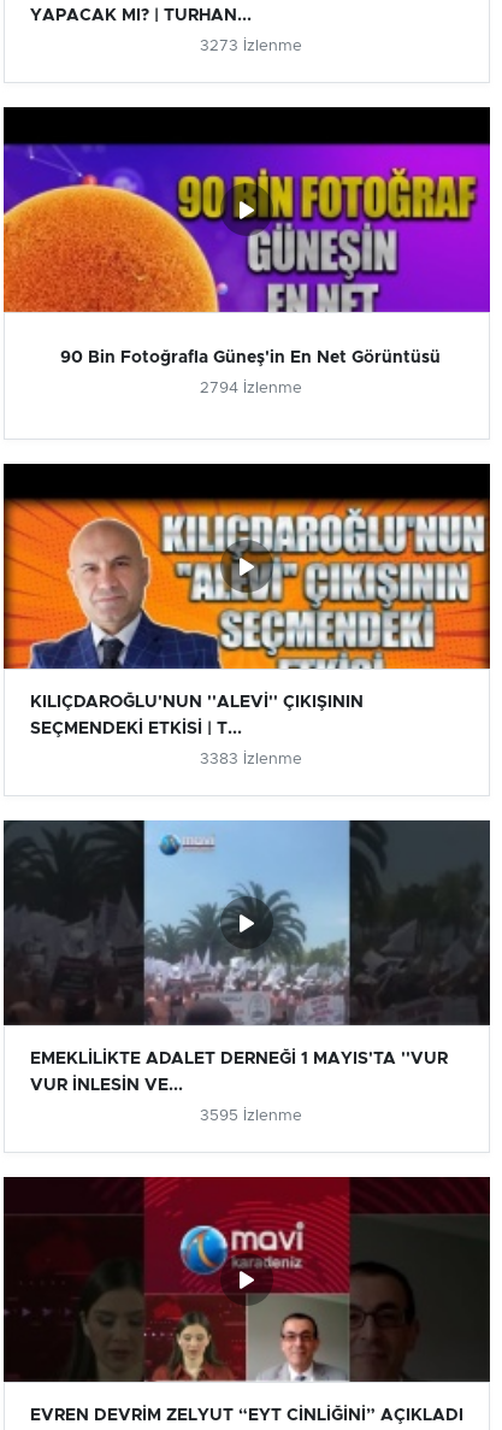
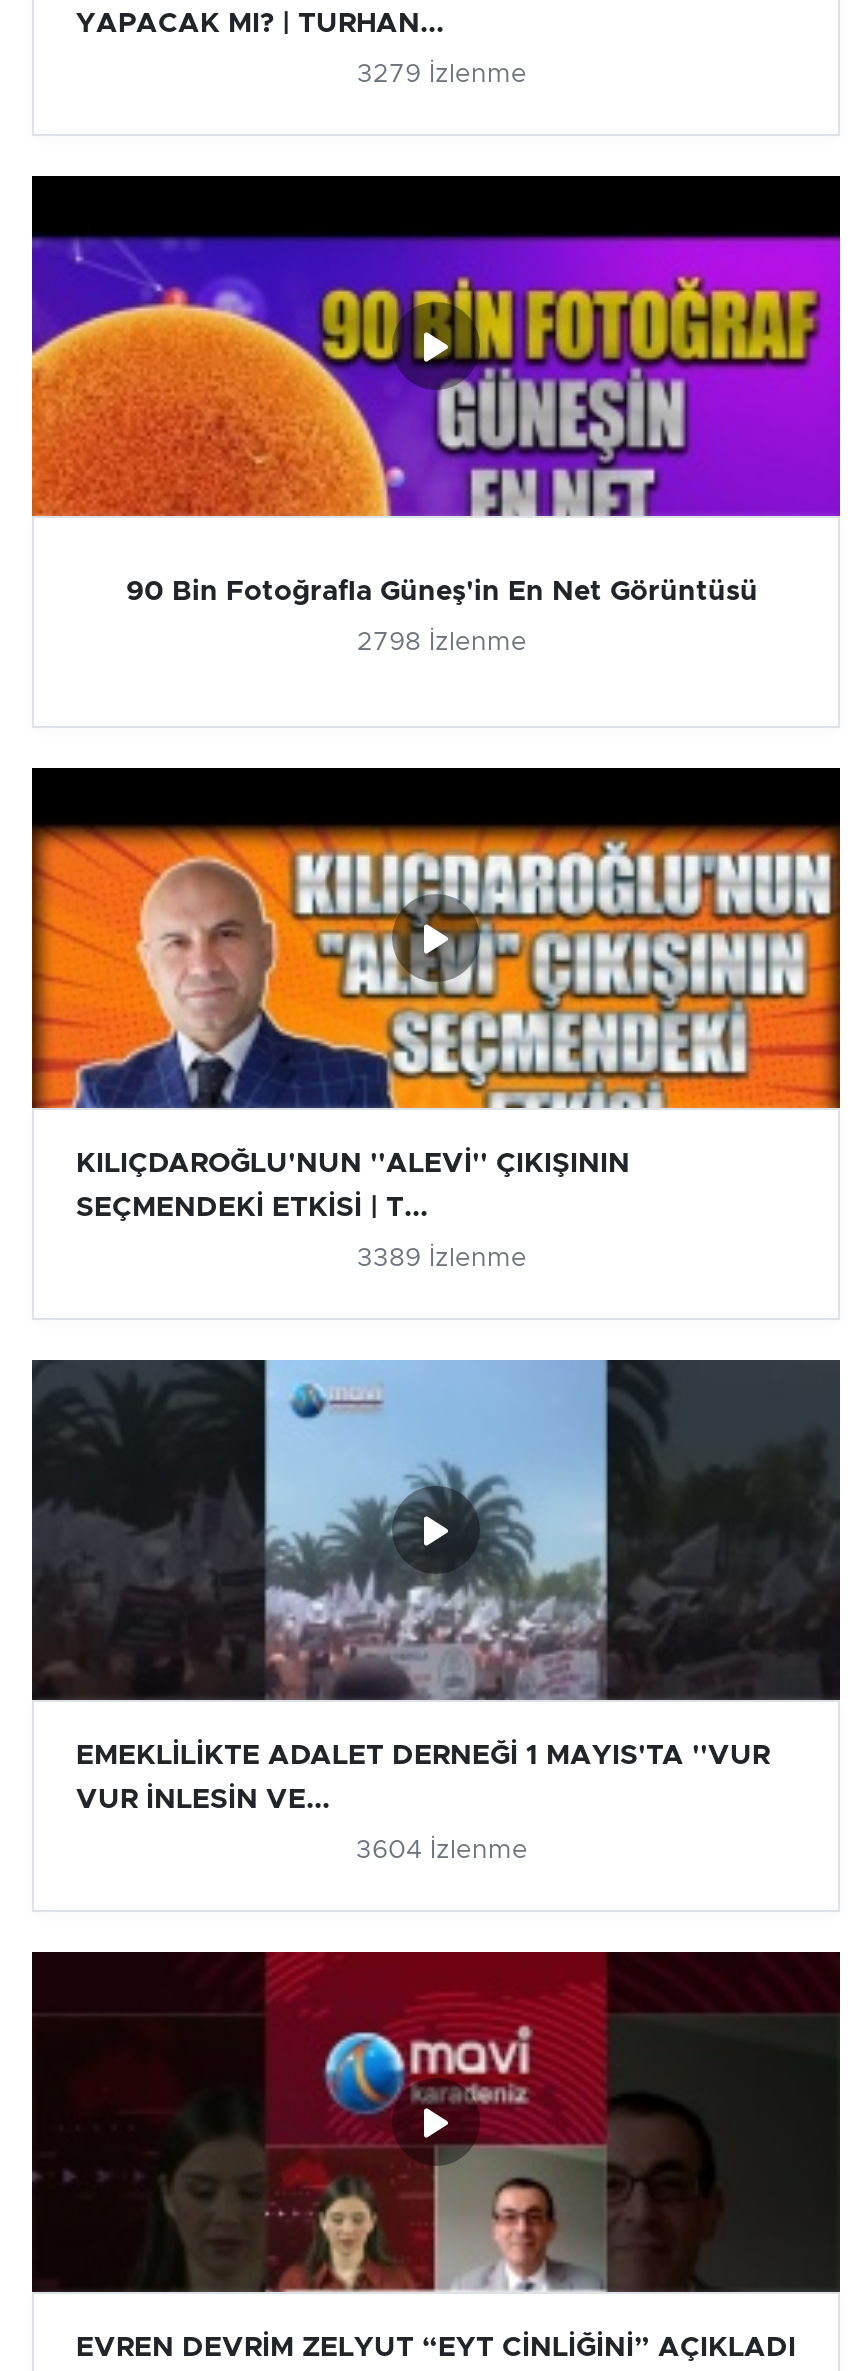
[199,39,302,54] 3273 İzlenme -> [357,62,527,88] 3279 İzlenme
[199,381,302,396] 2794 İzlenme -> [357,630,527,656] 2798 İzlenme
[199,752,302,767] 3383 İzlenme -> [357,1246,527,1272] 3389 İzlenme
[199,1108,302,1124] 3595 İzlenme -> [356,1838,528,1864] 3604 İzlenme

